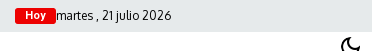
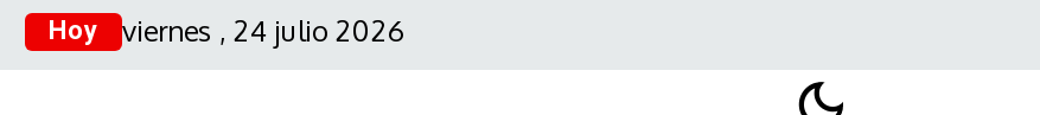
[56,8,171,23] martes , 21 julio 2026 -> [122,13,404,49] viernes , 24 julio 2026

